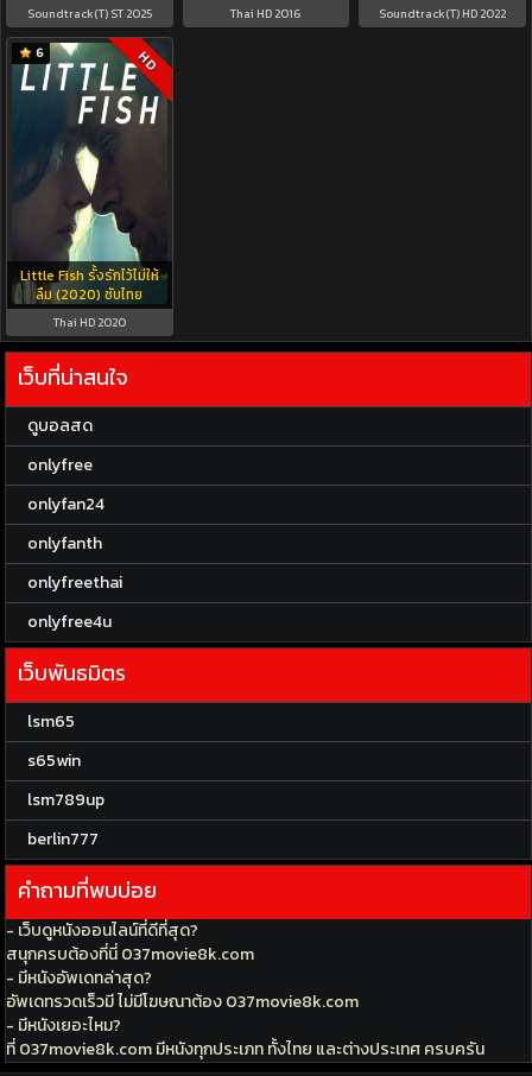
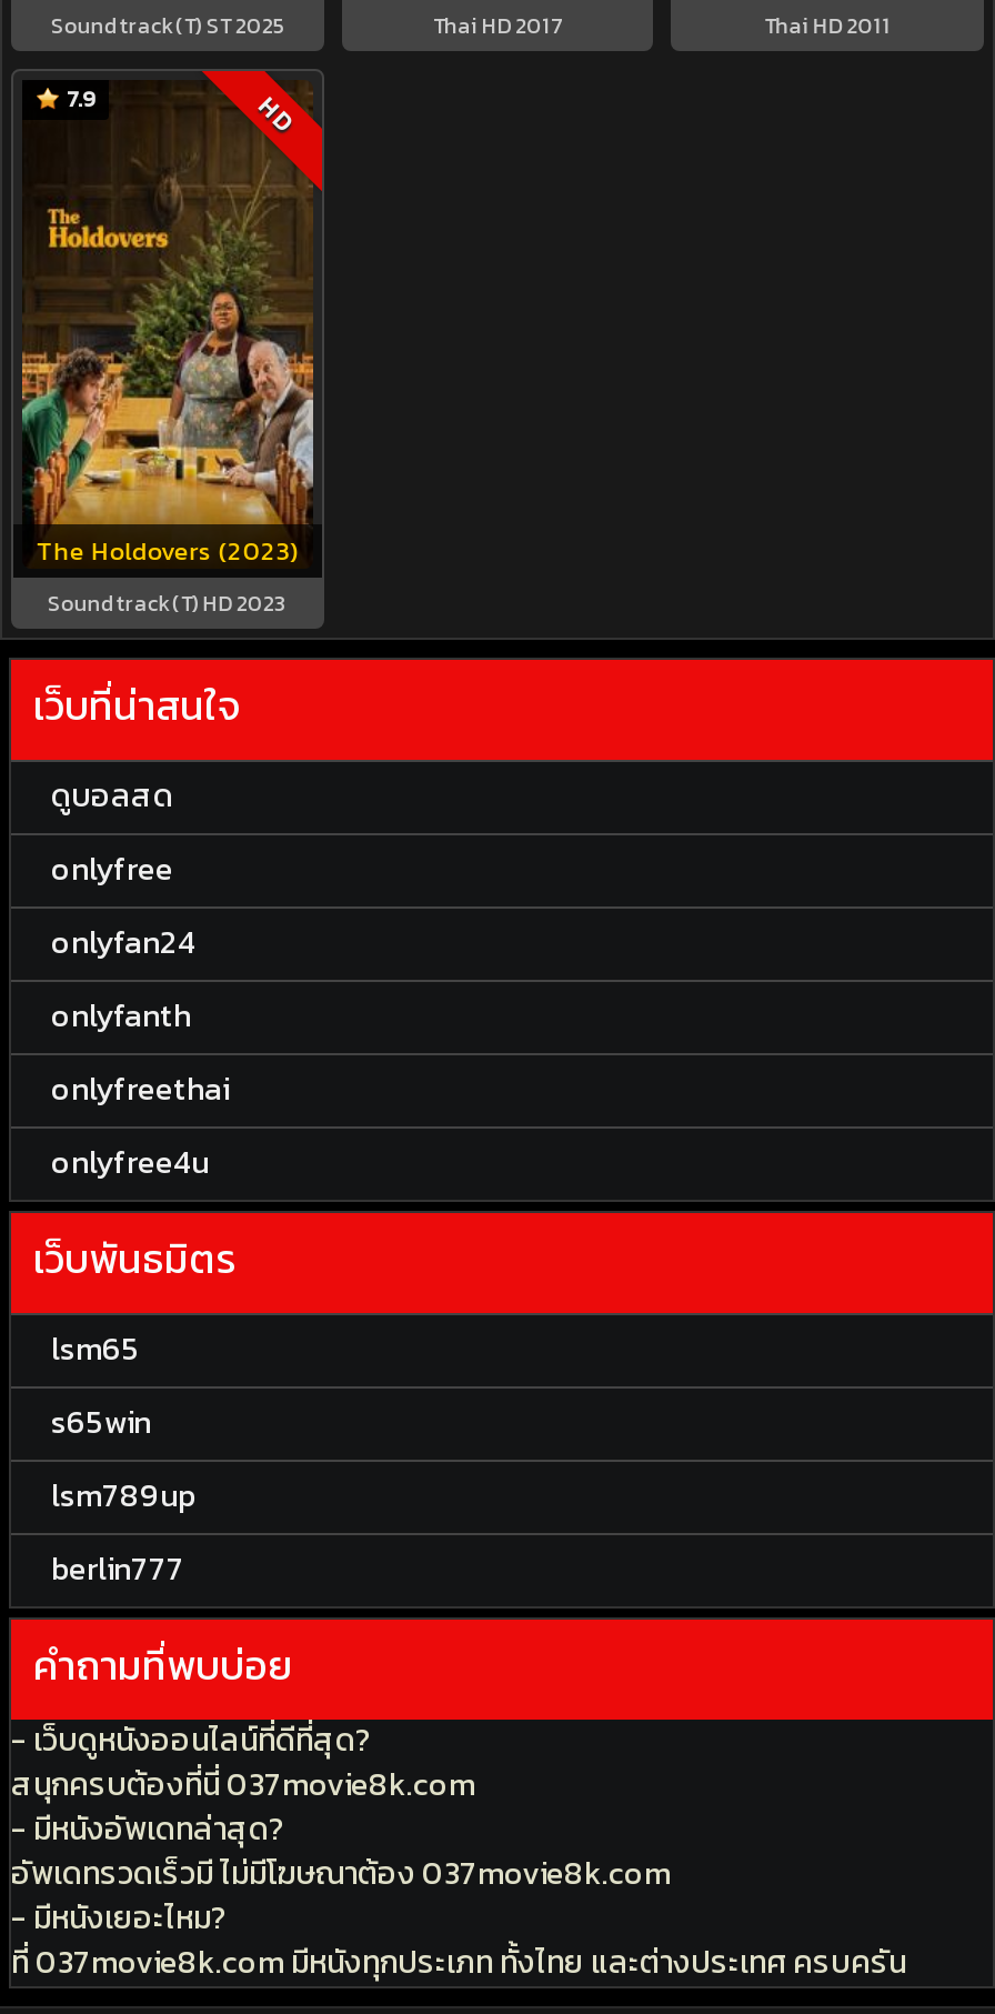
[231,5,301,23] Thai HD 2016 -> [433,9,562,43] Thai HD 2017
[379,5,506,23] Soundtrack(T) HD 2022 -> [764,9,891,43] Thai HD 2011
[12,42,167,257] [image] | 6 -> [20,80,315,480] [image] | 7.9
[20,265,159,305] Little Fish รั้งรักไว้ไม่ให้ | ลืม (2020) ซับไทย -> [36,531,298,571] The Holdovers (2023)
[53,314,126,332] Thai HD 2020 -> [47,587,287,620] Soundtrack(T) HD 2023

